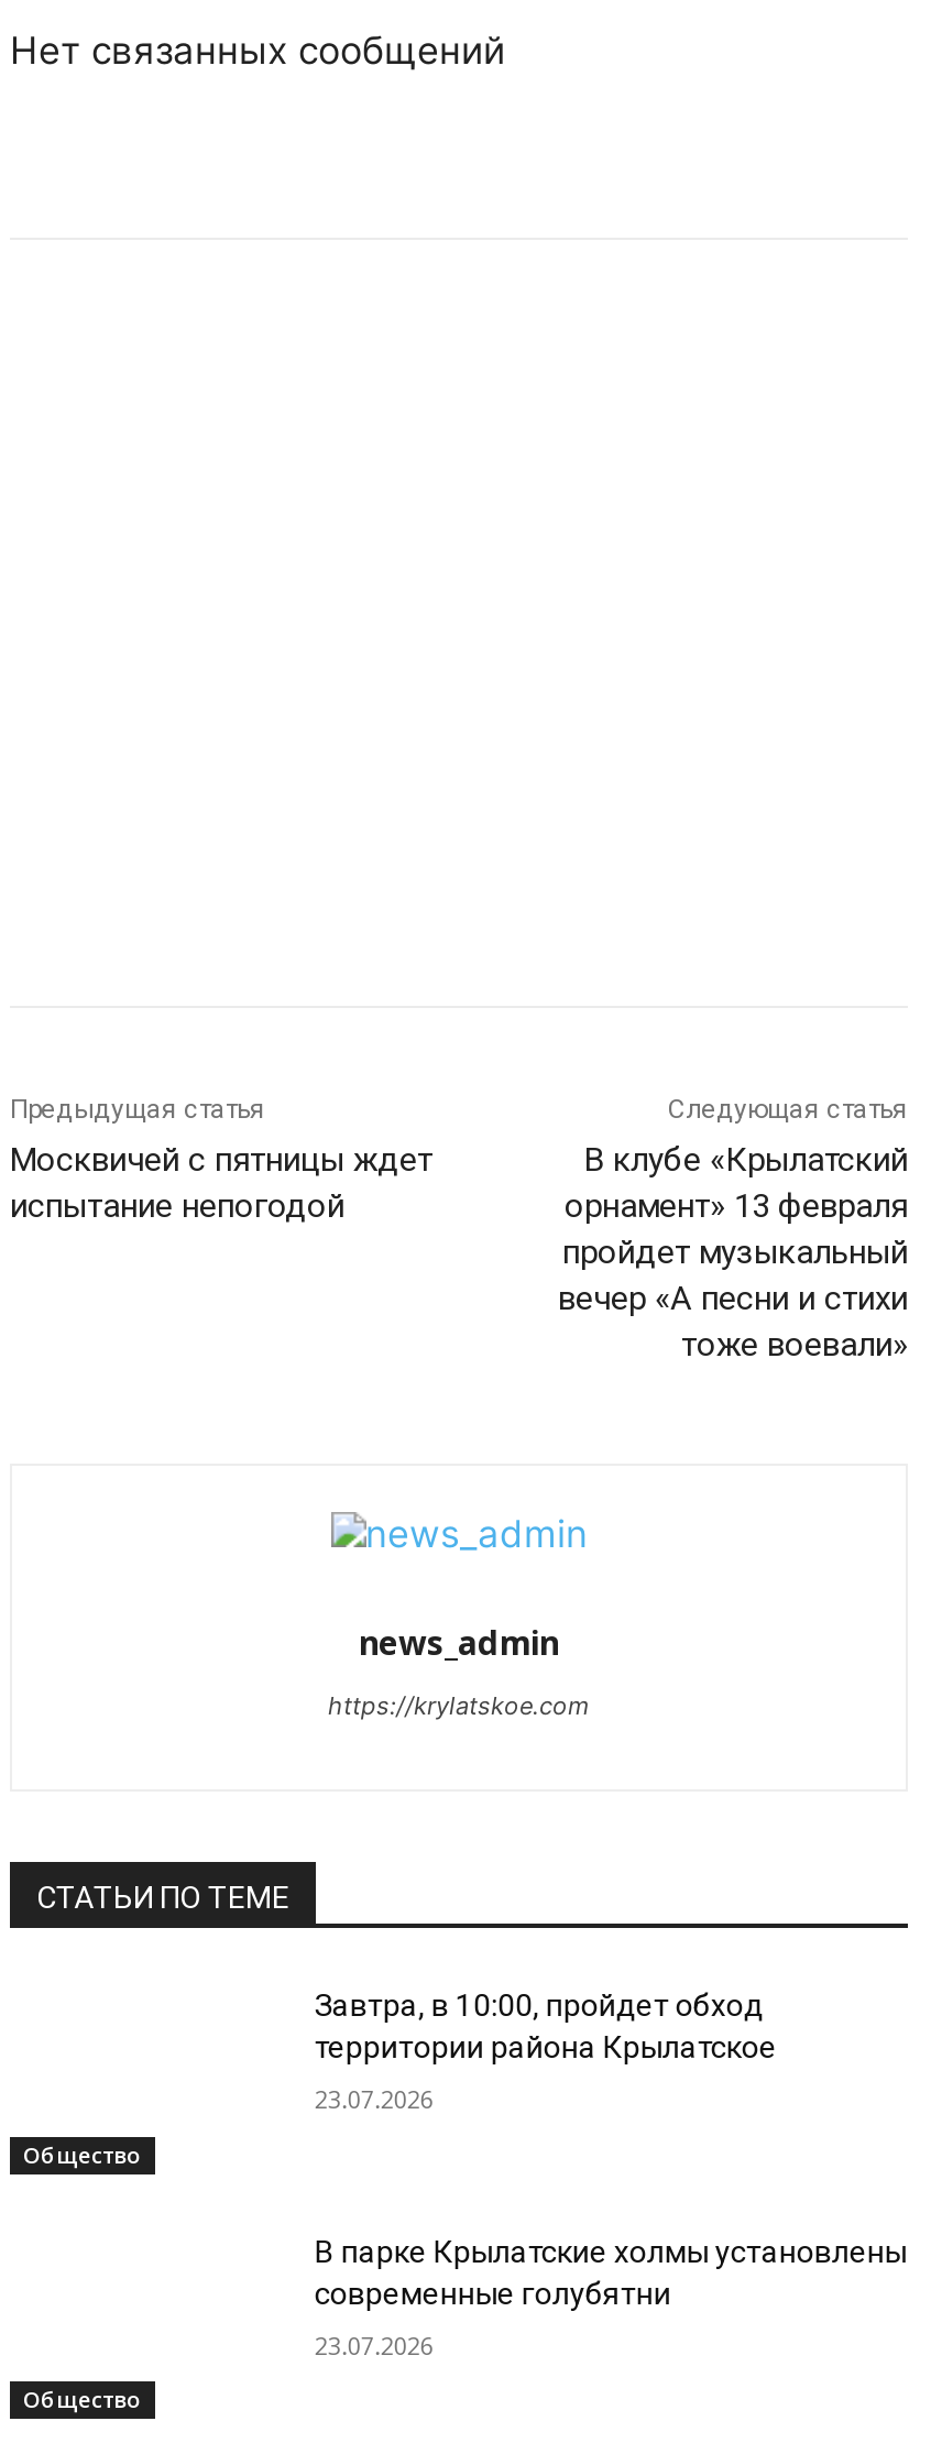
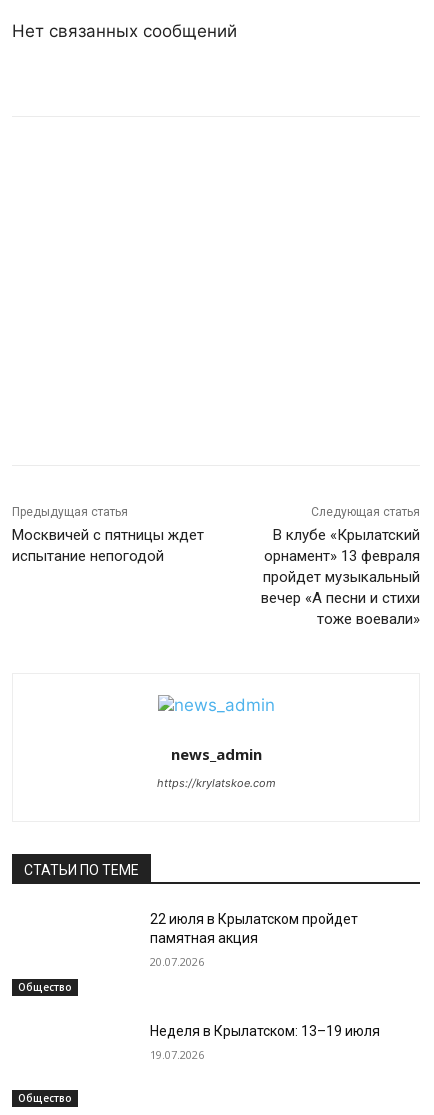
[315,1988,777,2065] Завтра, в 10:00, пройдет обход | территории района Крылатское -> [150,911,358,946] 22 июля в Крылатском пройдет | памятная акция
[315,2082,433,2115] 23.07.2026 -> [150,954,204,969] 20.07.2026
[315,2233,907,2310] В парке Крылатские холмы установлены | современные голубятни -> [150,1023,380,1039] Неделя в Крылатском: 13–19 июля
[315,2328,433,2361] 23.07.2026 -> [150,1047,204,1062] 19.07.2026

